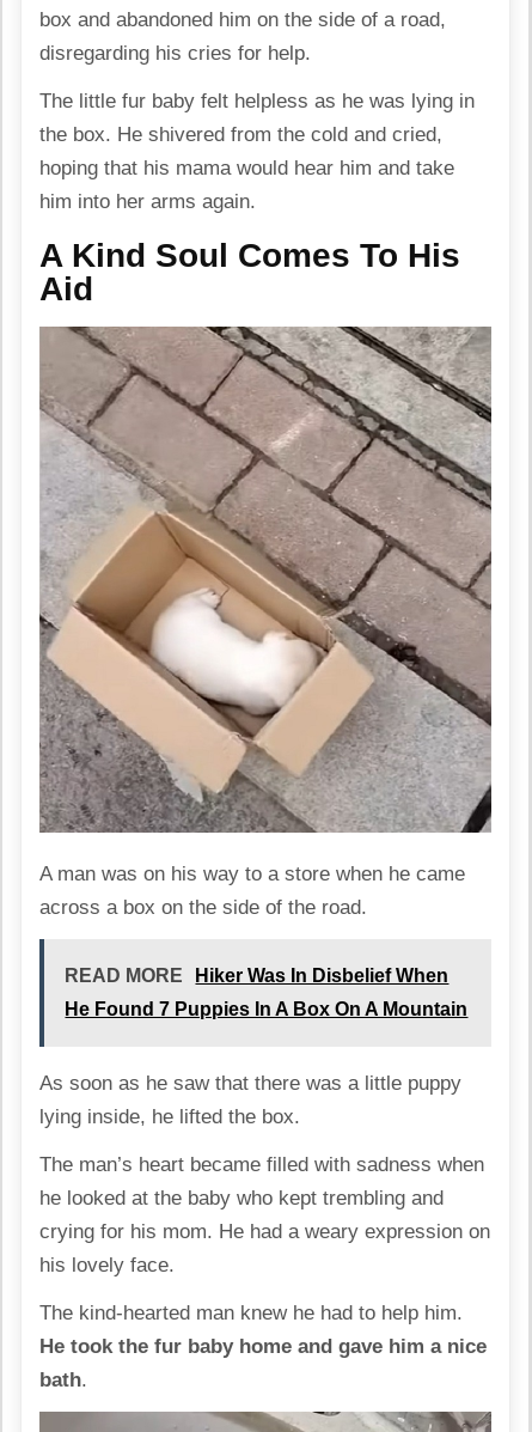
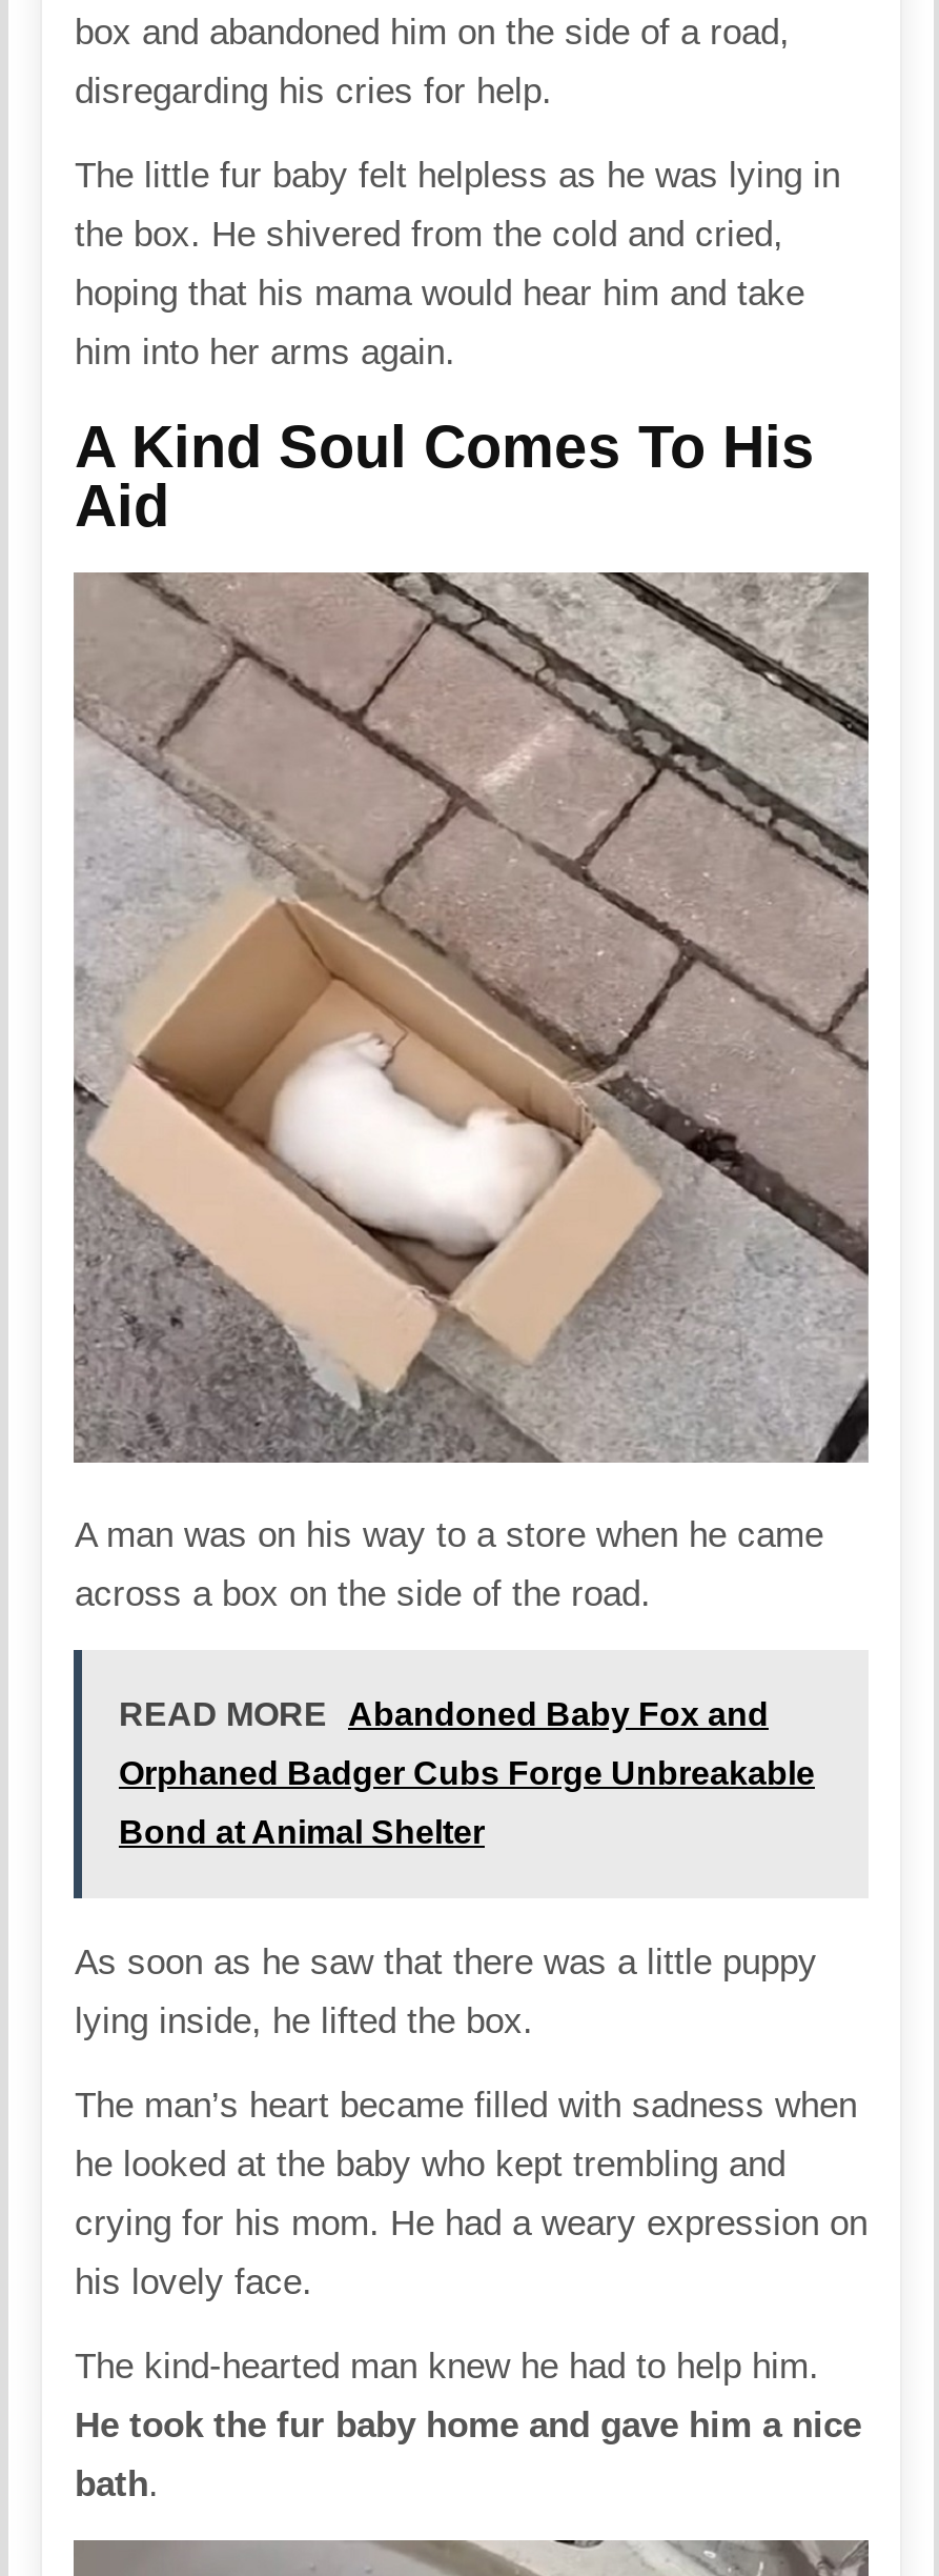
[65,965,468,1019] READ MORE Hiker Was In Disbelief When | He Found 7 Puppies In A Box On A Mountain -> [119,1695,815,1849] READ MORE Abandoned Baby Fox and | Orphaned Badger Cubs Forge Unbreakable | Bond at Animal Shelter

